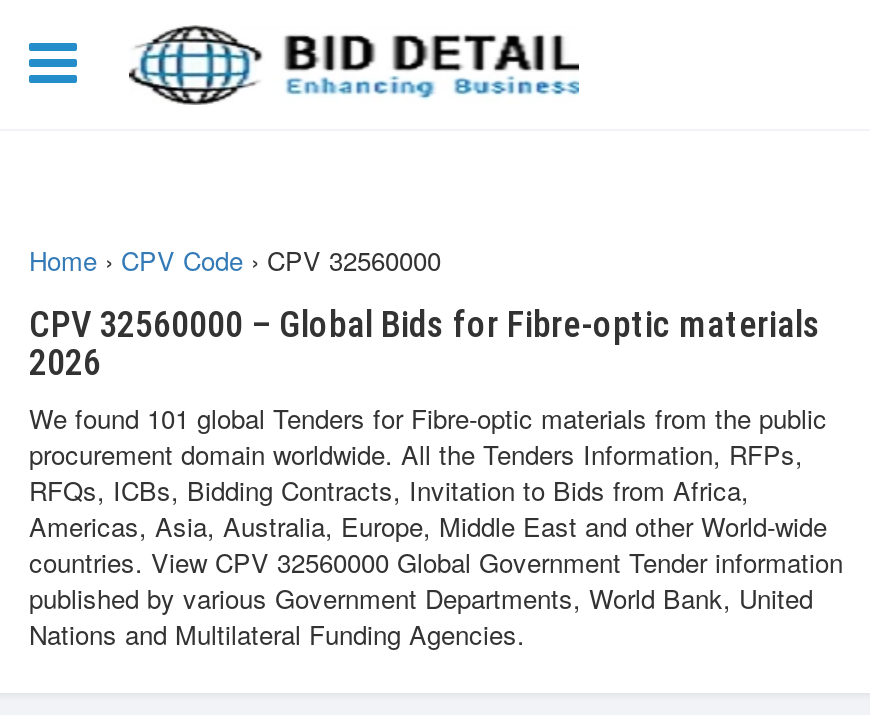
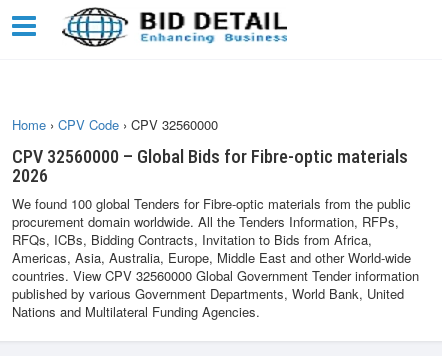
[29,399,827,437] We found 101 global Tenders for Fibre-optic materials from the public -> [12,194,411,213] We found 100 global Tenders for Fibre-optic materials from the public

